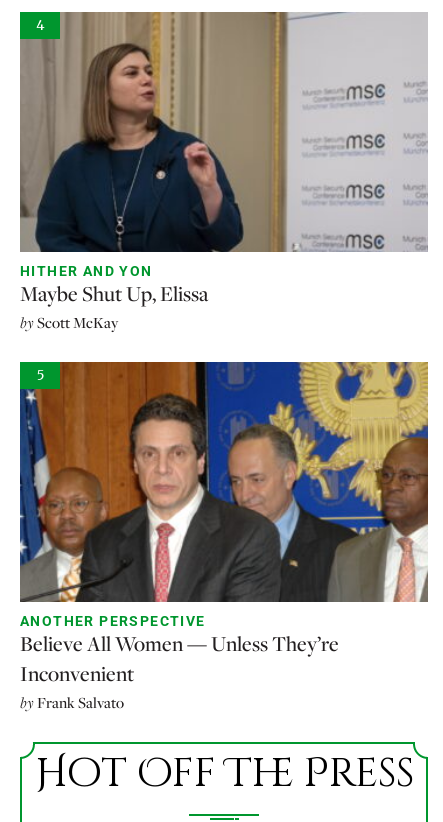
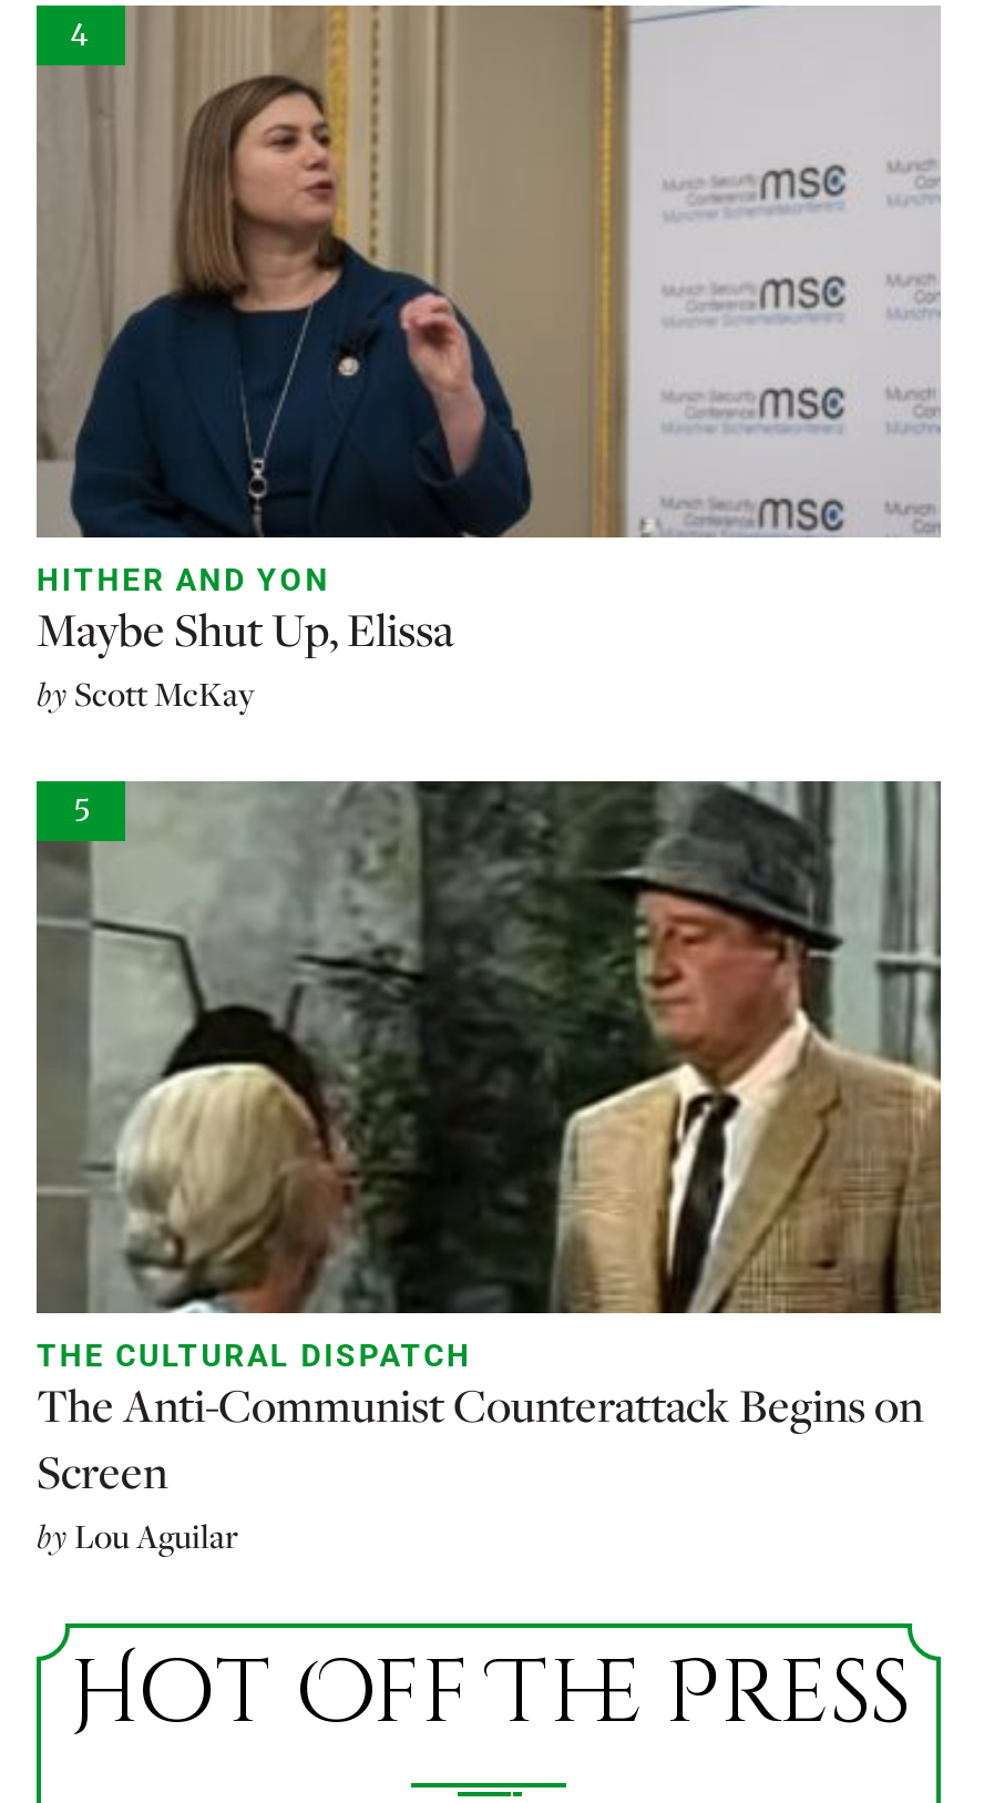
[19,361,429,712] [image] | ANOTHER PERSPECTIVE | Believe All Women — Unless They’re | Inconvenient | by Frank Salvato -> [34,779,943,1557] [image] | THE CULTURAL DISPATCH | The Anti-Communist Counterattack Begins on | Screen | by Lou Aguilar

